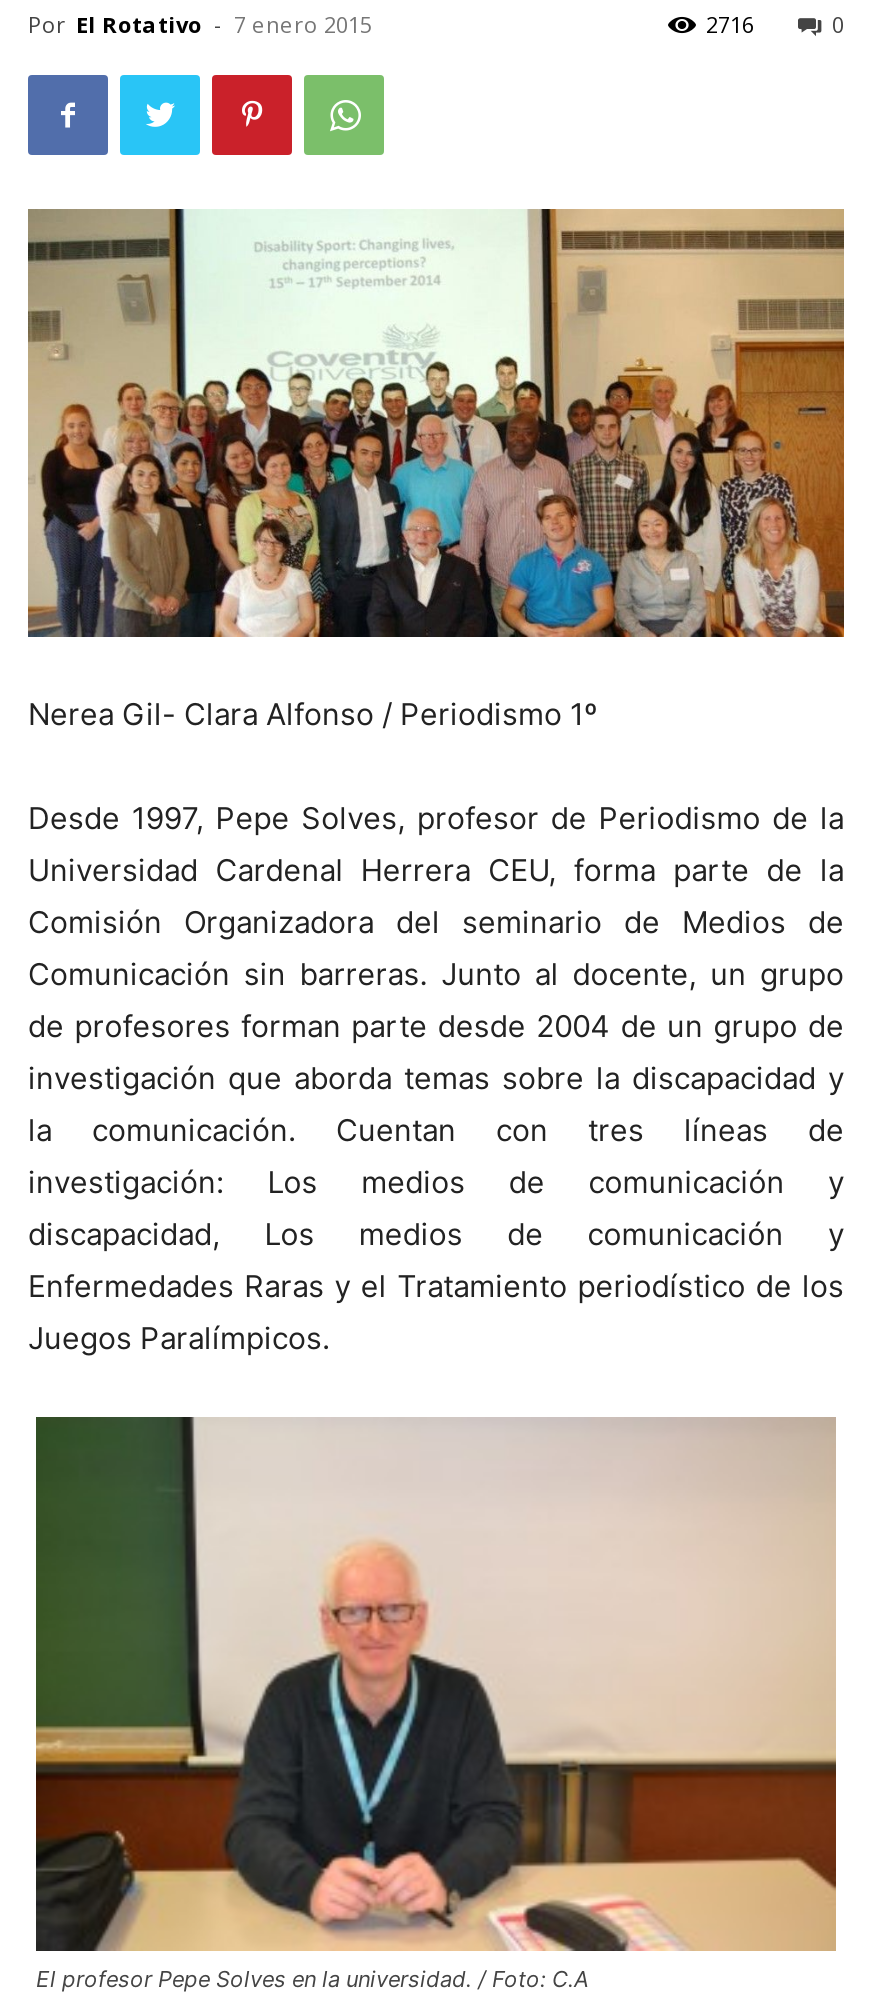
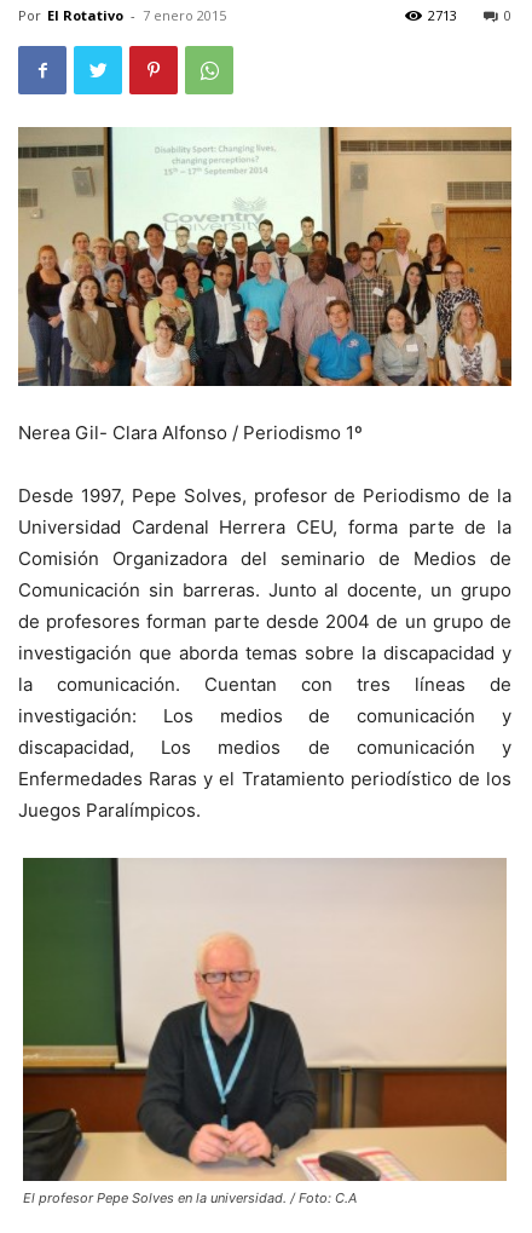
[706,9,754,39] 2716 -> [428,6,457,24] 2713

